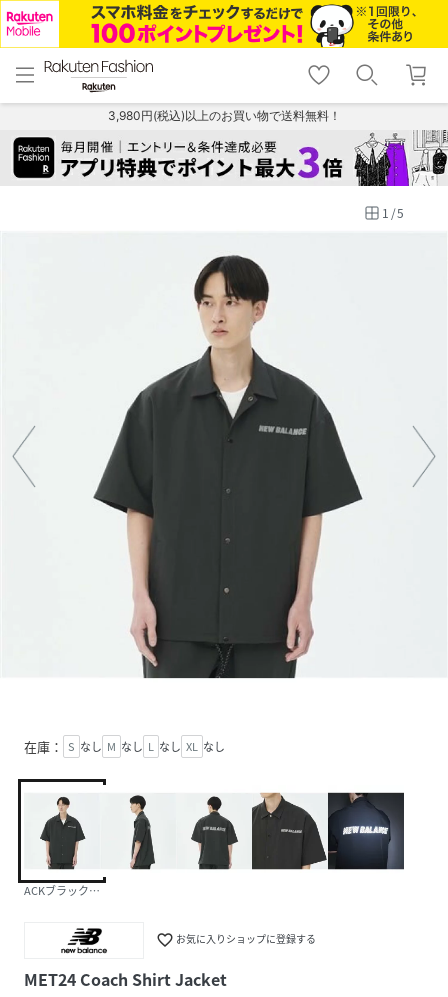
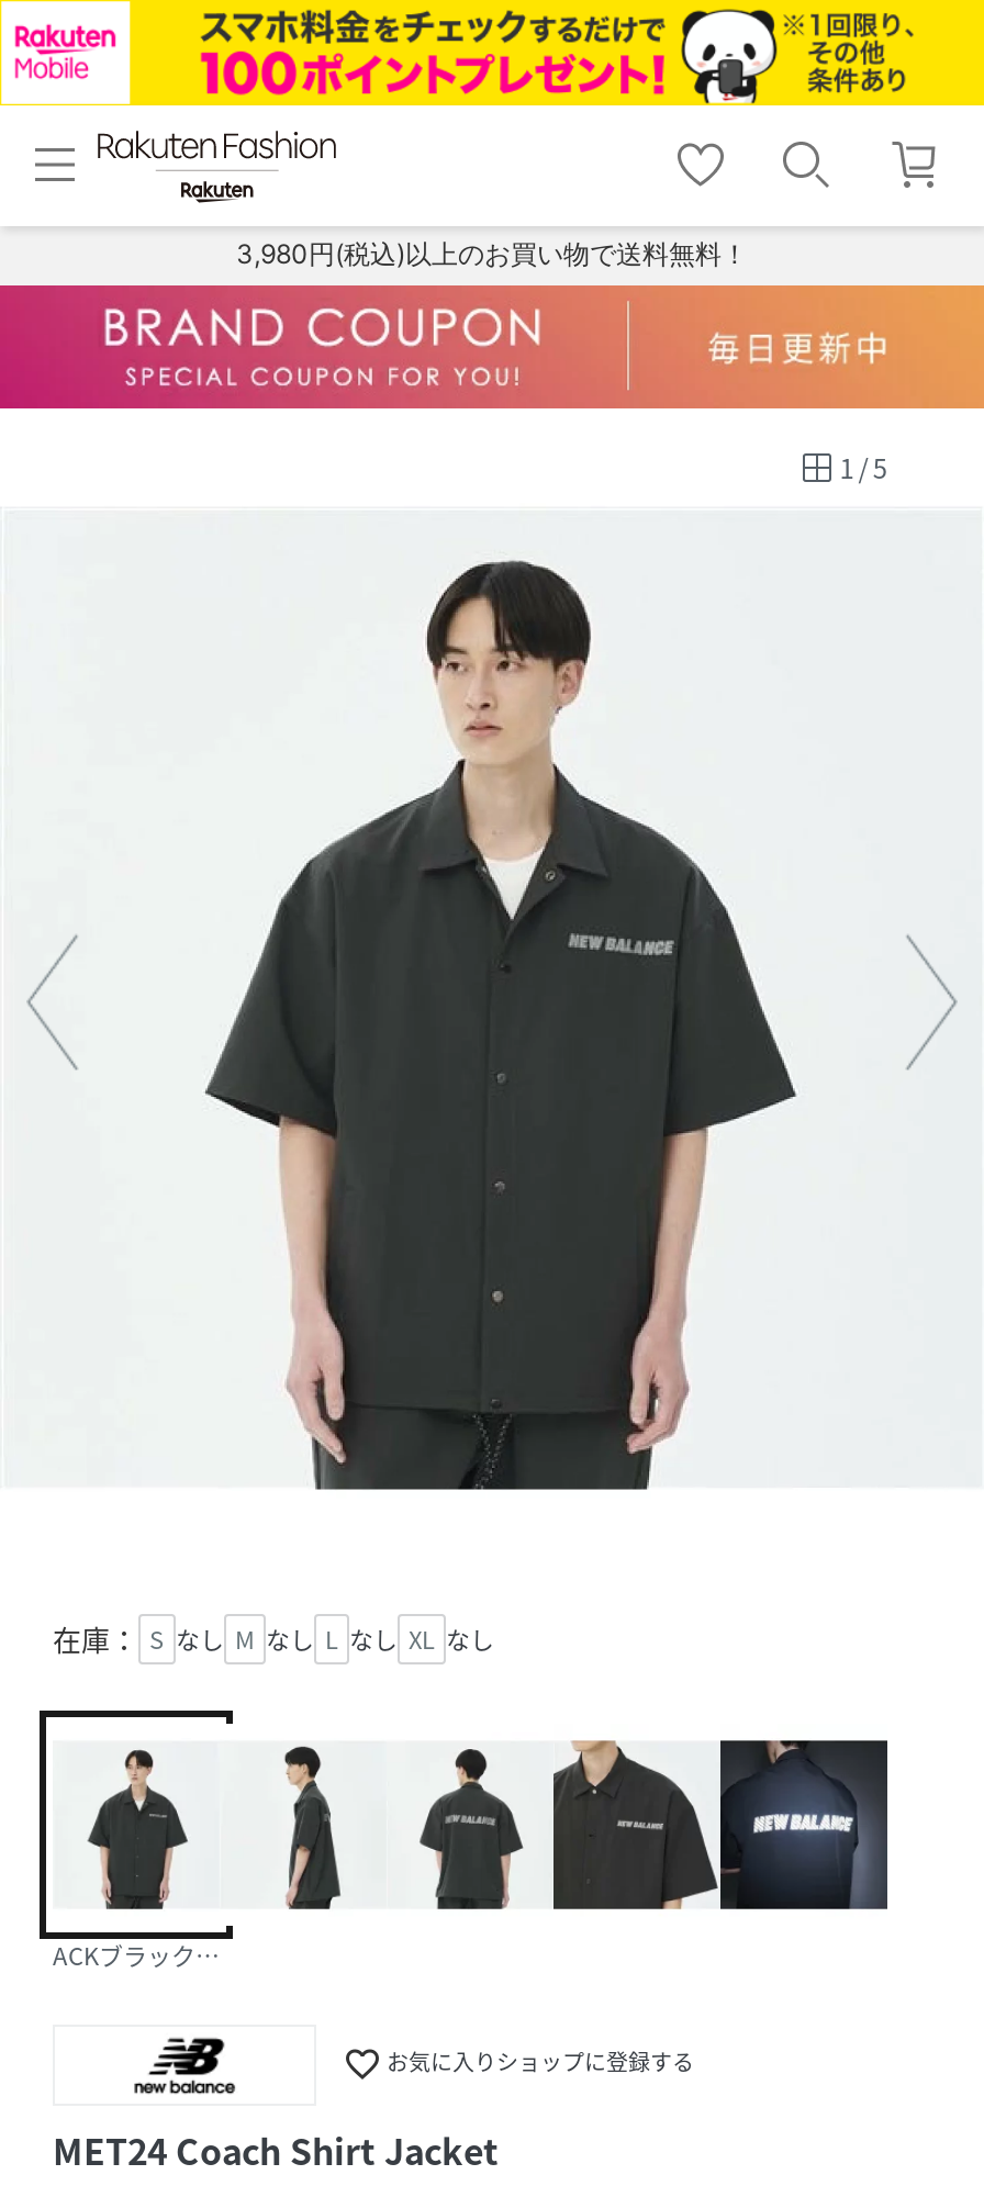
[3,129,445,187] [image] -> [7,283,977,411] [image]

